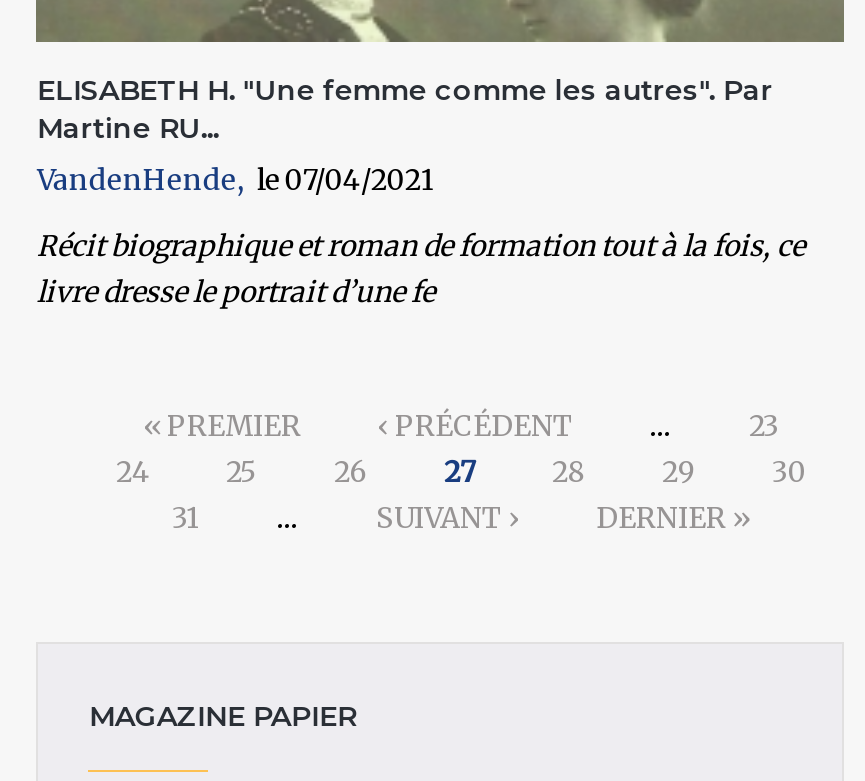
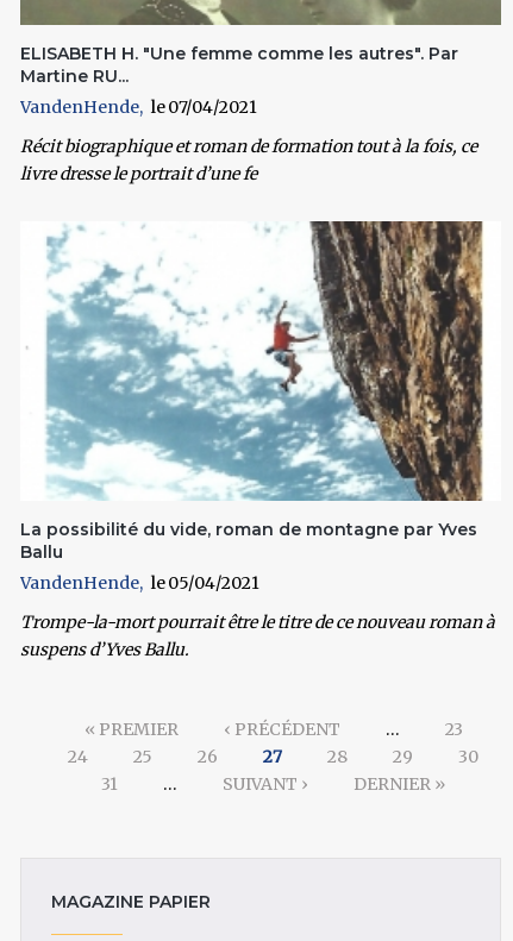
none -> [21,220,496,660] [image] | La possibilité du vide, roman de montagne par Yves | Ballu | VandenHende | 05/04/2021 | Trompe-la-mort pourrait être le titre de ce nouveau roman à | suspens d’Yves Ballu.

